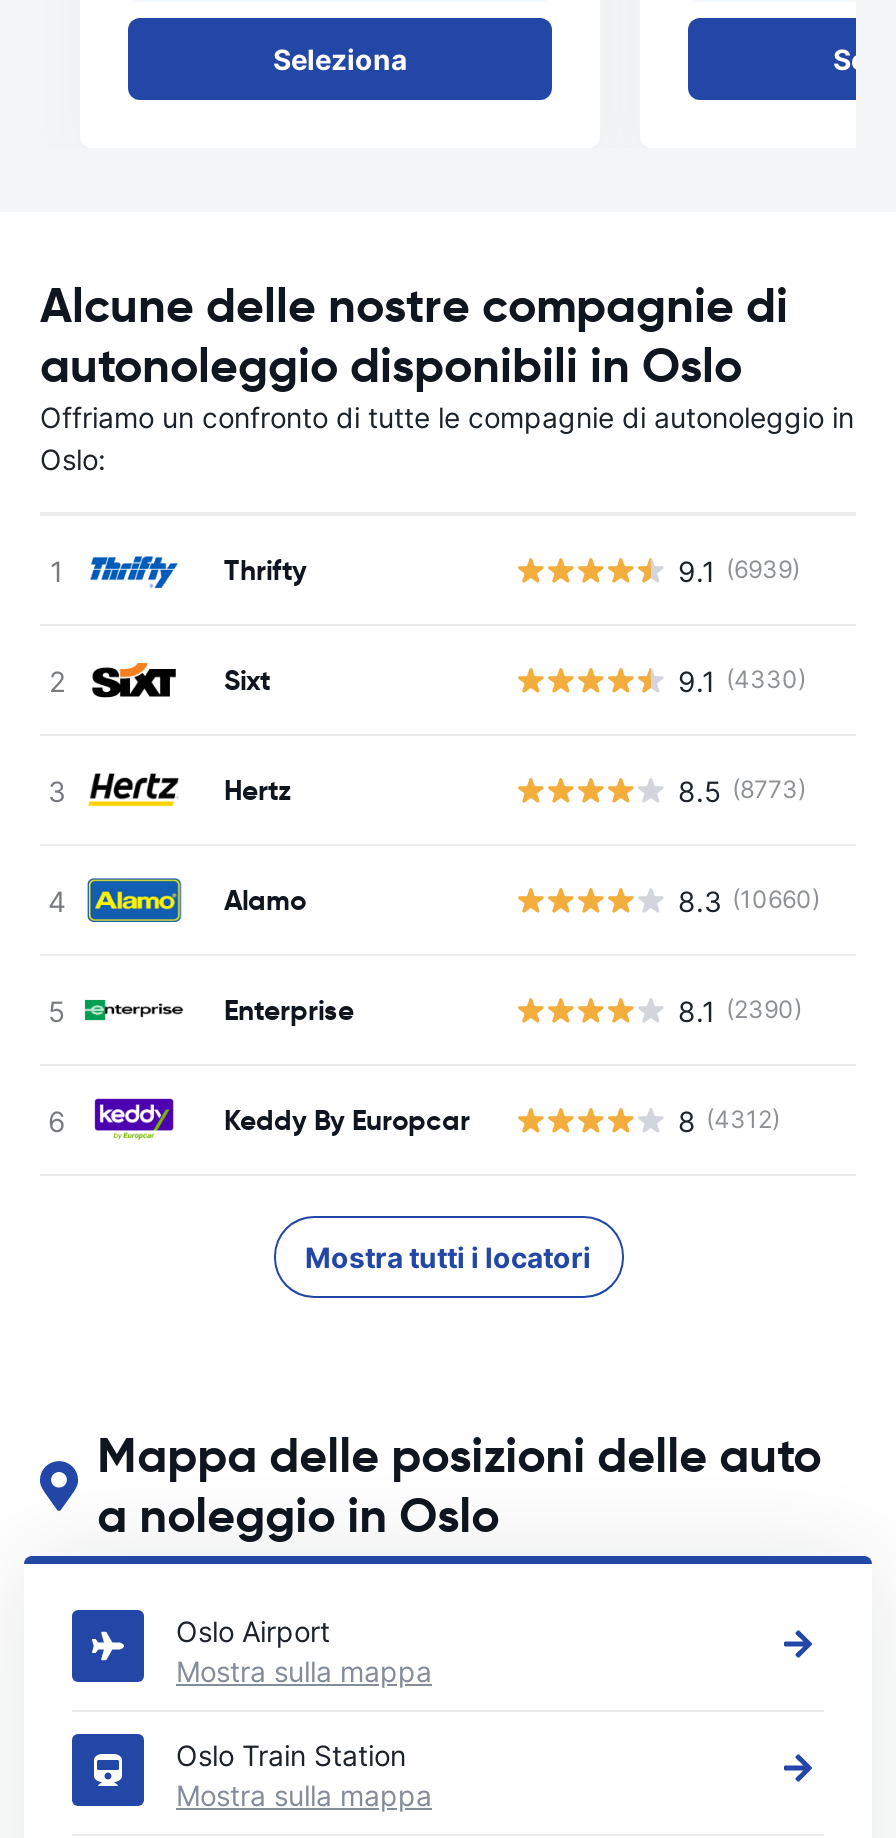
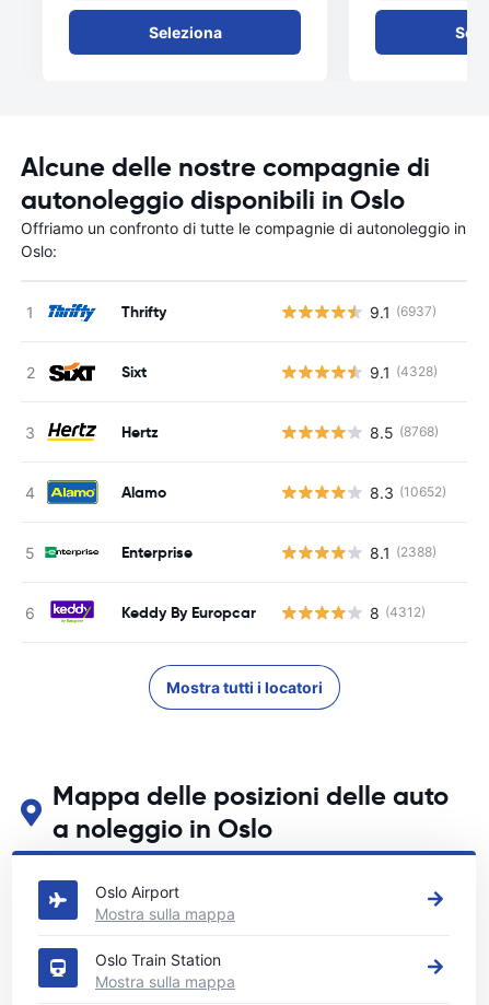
[678,553,800,587] 9.1 (6939) -> [370,302,436,321] 9.1 (6937)
[678,663,806,697] 9.1 (4330) -> [370,363,438,381] 9.1 (4328)
[678,773,806,807] 8.5 (8773) -> [370,423,439,441] 8.5 (8768)
[678,883,820,917] 8.3 (10660) -> [370,483,446,501] 8.3 (10652)
[678,993,802,1027] 8.1 (2390) -> [370,543,436,562] 8.1 (2388)

